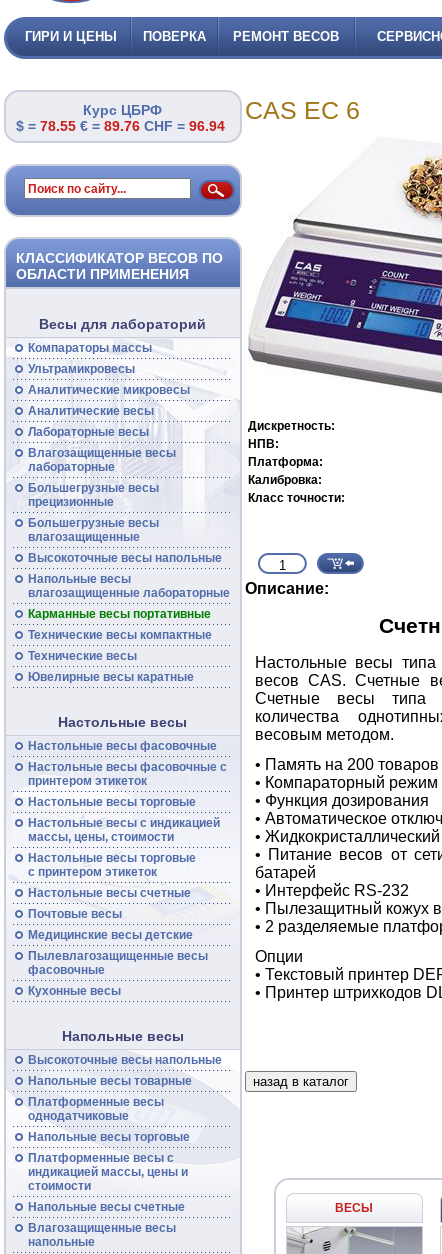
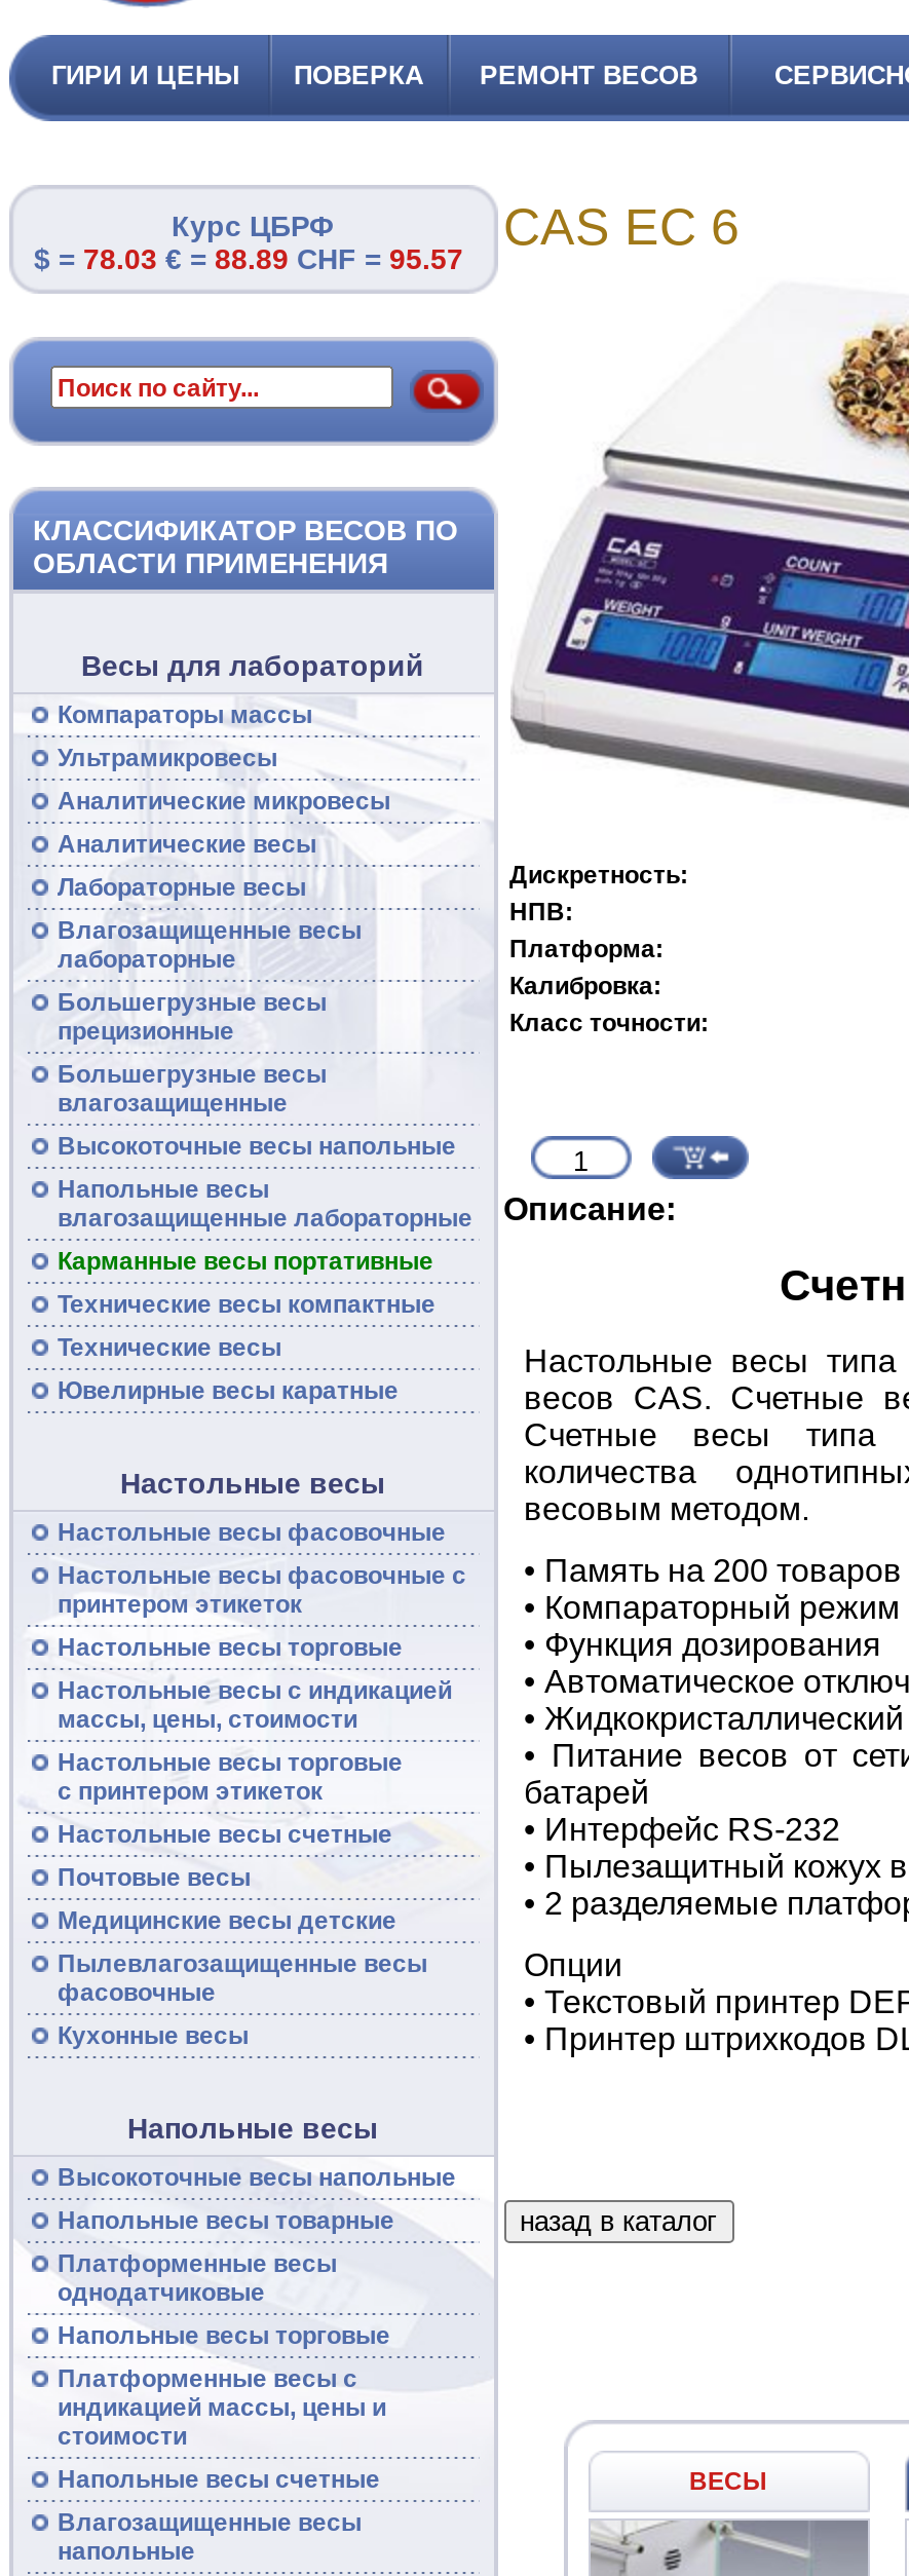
[16,118,229,134] $ = 78.55 € =89.76 CHF = 96.94 -> [34,242,471,275] $ = 78.03 € =88.89 CHF = 95.57

